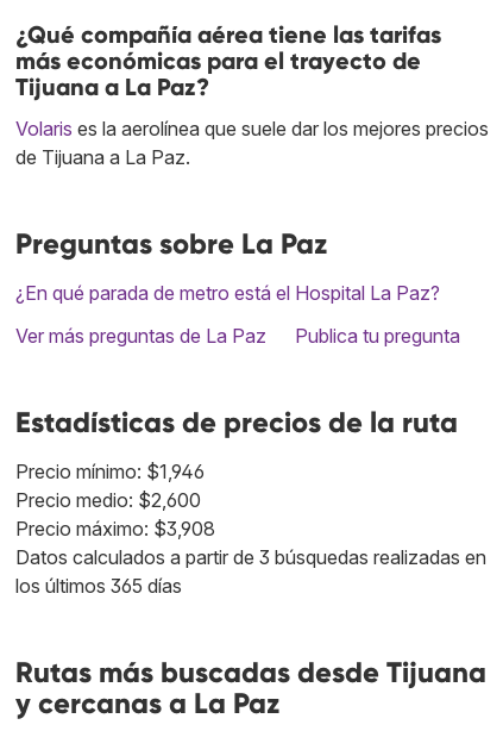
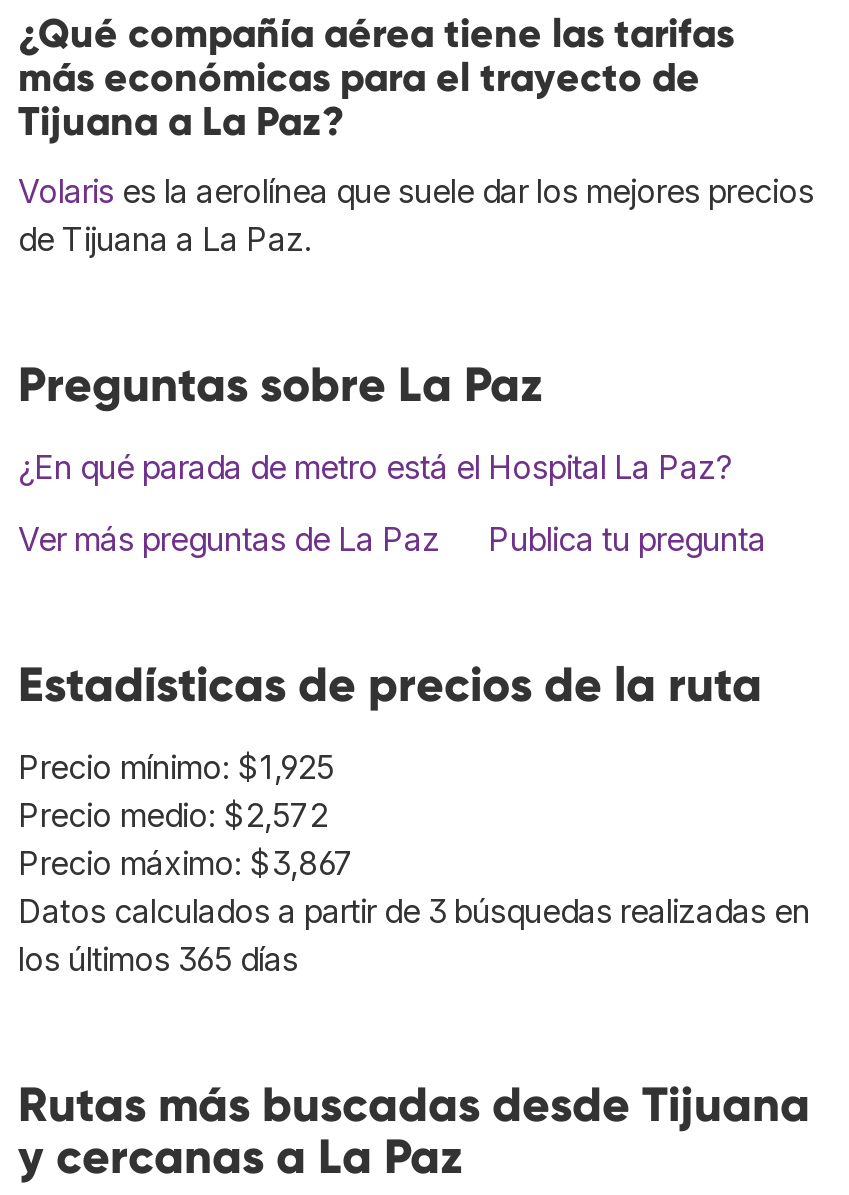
[15,459,205,483] Precio mínimo: $1,946 -> [18,746,334,786] Precio mínimo: $1,925
[15,488,201,512] Precio medio: $2,600 -> [18,794,328,834] Precio medio: $2,572
[15,516,215,540] Precio máximo: $3,908 -> [18,842,354,882] Precio máximo: $3,867

